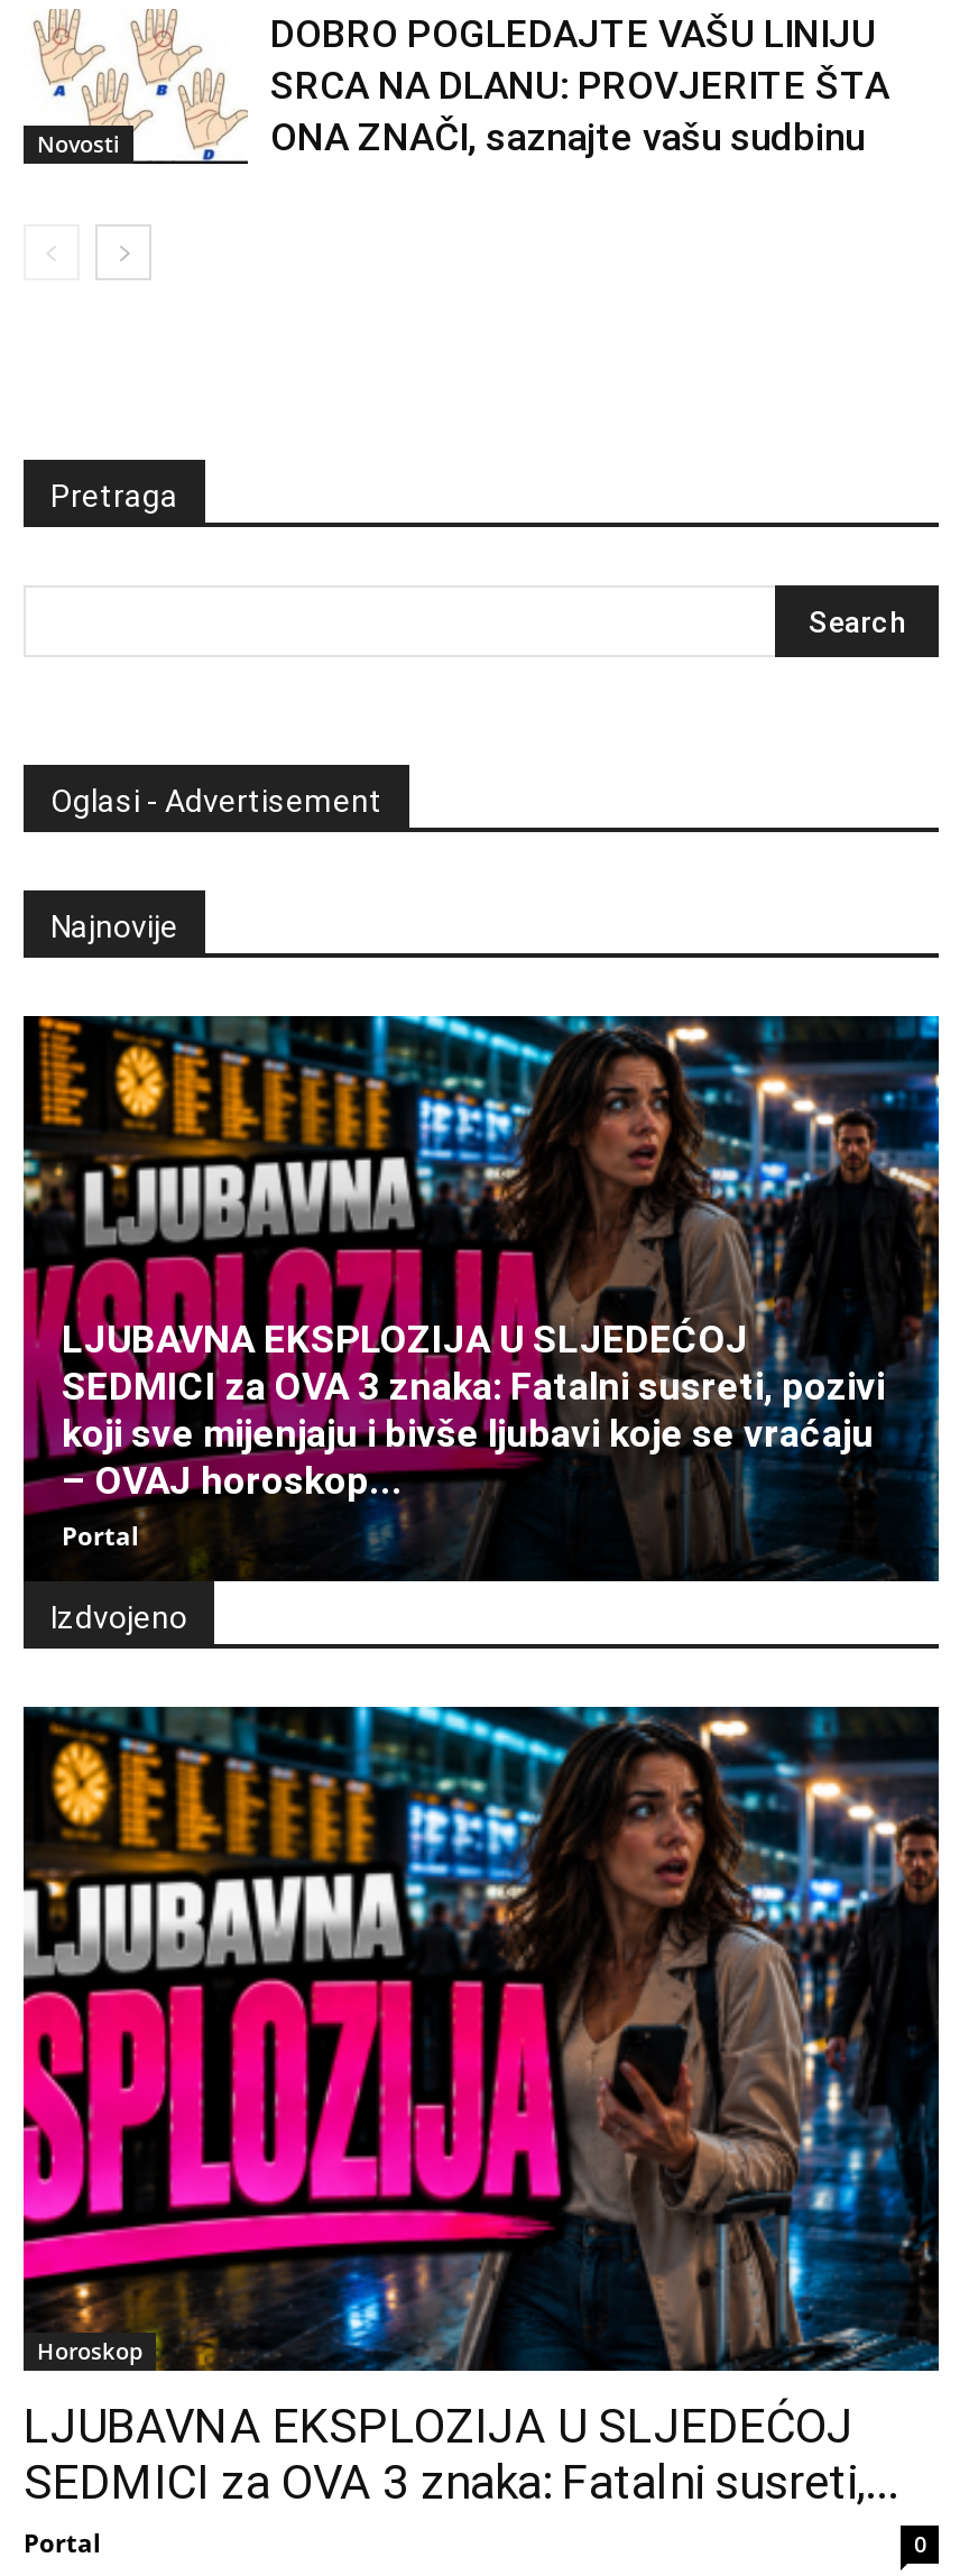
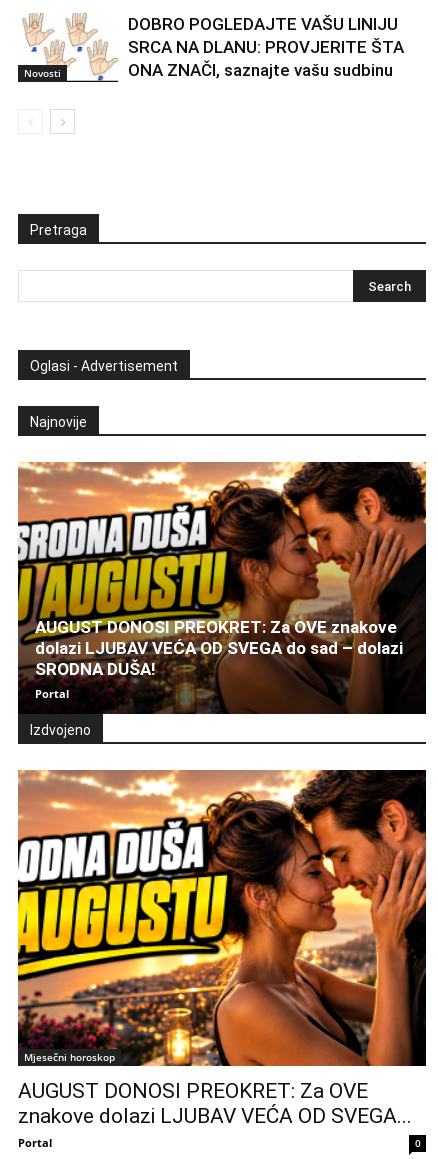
[21,1014,941,1581] [image] | LJUBAVNA EKSPLOZIJA U SLJEDEĆOJ | SEDMICI za OVA 3 znaka: Fatalni susreti, pozivi | koji sve mijenjaju i bivše ljubavi koje se vraćaju | – OVAJ horoskop... -> [17,461,427,714] [image] | AUGUST DONOSI PREOKRET: Za OVE znakove | dolazi LJUBAV VEĆA OD SVEGA do sad – dolazi | SRODNA DUŠA!
[21,1705,941,2373] [image] | Horoskop -> [17,769,427,1067] [image] | Mjesečni horoskop
[24,2400,898,2510] LJUBAVNA EKSPLOZIJA U SLJEDEĆOJ | SEDMICI za OVA 3 znaka: Fatalni susreti,... -> [18,1079,412,1128] AUGUST DONOSI PREOKRET: Za OVE | znakove dolazi LJUBAV VEĆA OD SVEGA...

